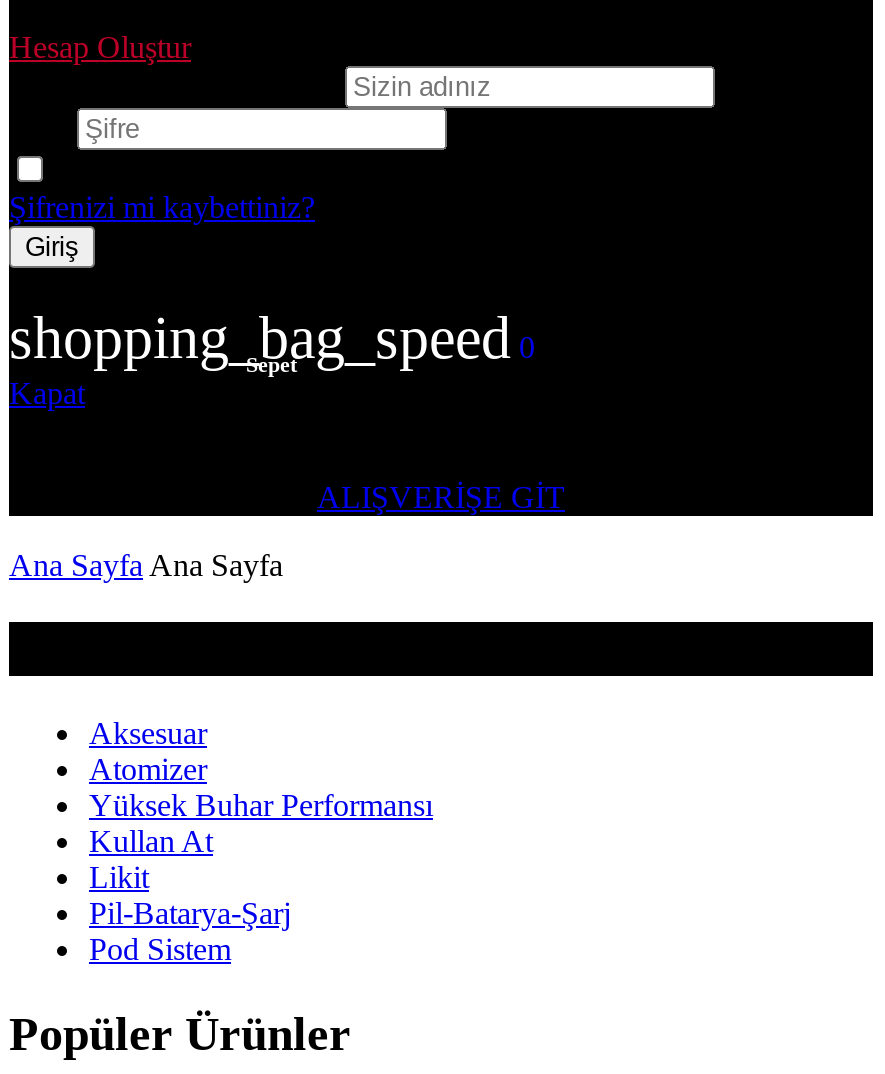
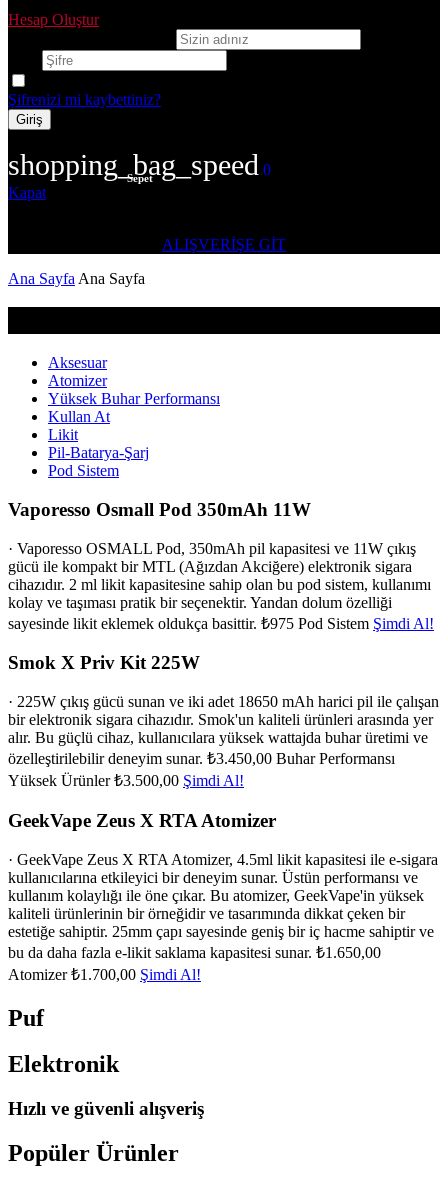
none -> [8,499,439,1119] Vaporesso Osmall Pod 350mAh 11W | · Vaporesso OSMALL Pod, 350mAh pil kapasitesi ve 11W çıkış | gücü ile kompakt bir MTL (Ağızdan Akciğere) elektronik sigara | cihazıdır. 2 ml likit kapasitesine sahip olan bu pod sistem, kullanımı | kolay ve taşıması pratik bir seçenektir. Yandan dolum özelliği | sayesinde likit eklemek oldukça basittir. ₺975 Pod Sistem Şimdi Al! | Smok X Priv Kit 225W | · 225W çıkış gücü sunan ve iki adet 18650 mAh harici pil ile çalışan | bir elektronik sigara cihazıdır. Smok'un kaliteli ürünleri arasında yer | alır. Bu güçlü cihaz, kullanıcılara yüksek wattajda buhar üretimi ve | özelleştirilebilir deneyim sunar. ₺3.450,00 Buhar Performansı | Yüksek Ürünler ₺3.500,00 Şimdi Al! | GeekVape Zeus X RTA Atomizer | · GeekVape Zeus X RTA Atomizer, 4.5ml likit kapasitesi ile e-sigara | kullanıcılarına etkileyici bir deneyim sunar. Üstün performansı ve | kullanım kolaylığı ile öne çıkar. Bu atomizer, GeekVape'in yüksek | kaliteli ürünlerinin bir örneğidir ve tasarımında dikkat çeken bir | estetiğe sahiptir. 25mm çapı sayesinde geniş bir iç hacme sahiptir ve | bu da daha fazla e-likit saklama kapasitesi sunar. ₺1.650,00 | Atomizer ₺1.700,00 Şimdi Al! | Puf | Elektronik | Hızlı ve güvenli alışveriş

